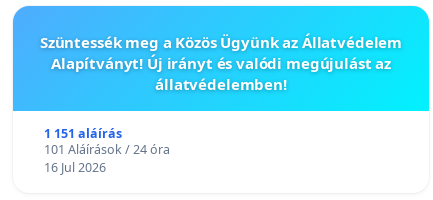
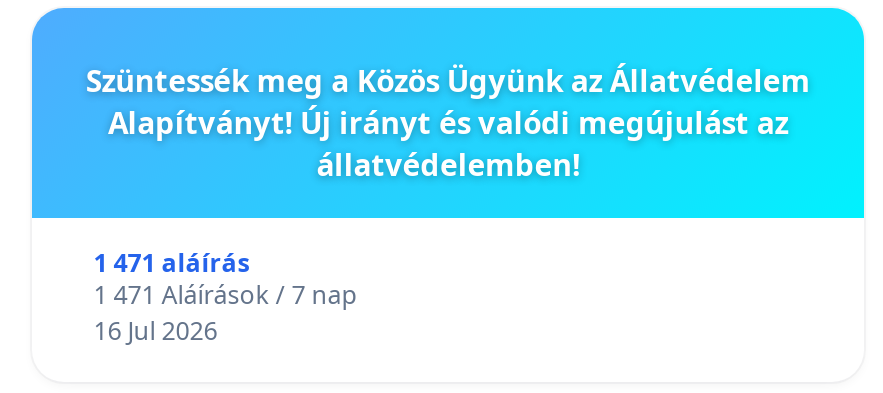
[44,125,122,142] 1 151 aláírás -> [94,246,250,280] 1 471 aláírás
[44,141,170,158] 101 Aláírások / 24 óra -> [94,278,358,312] 1 471 Aláírások / 7 nap

